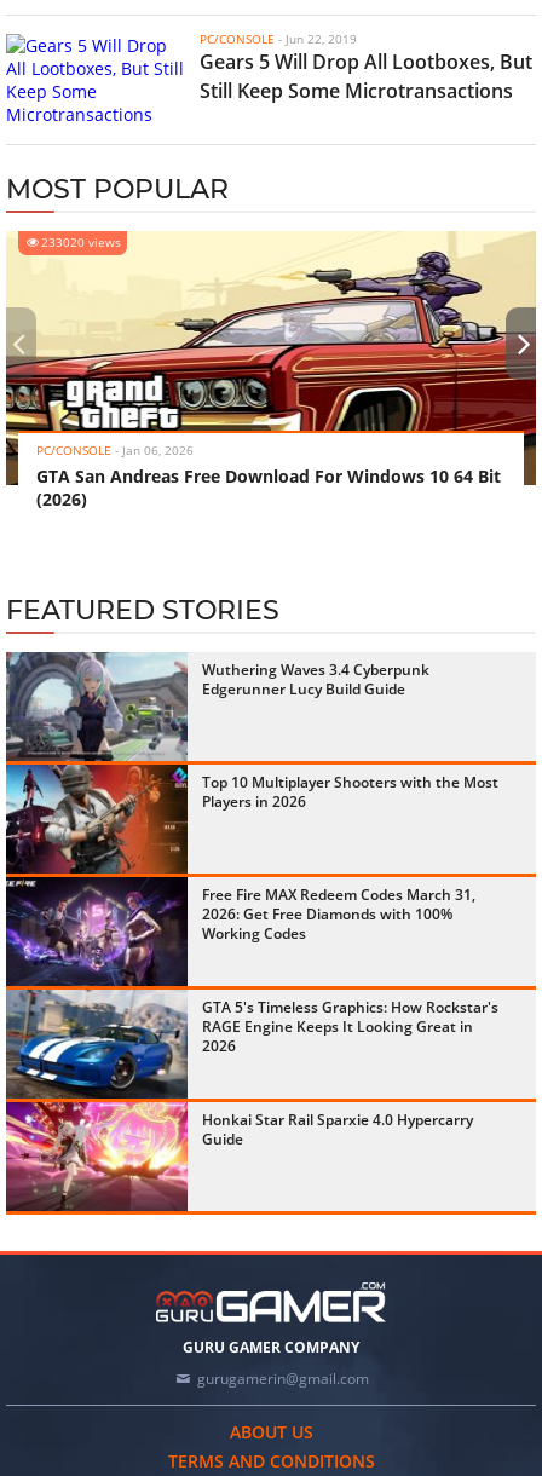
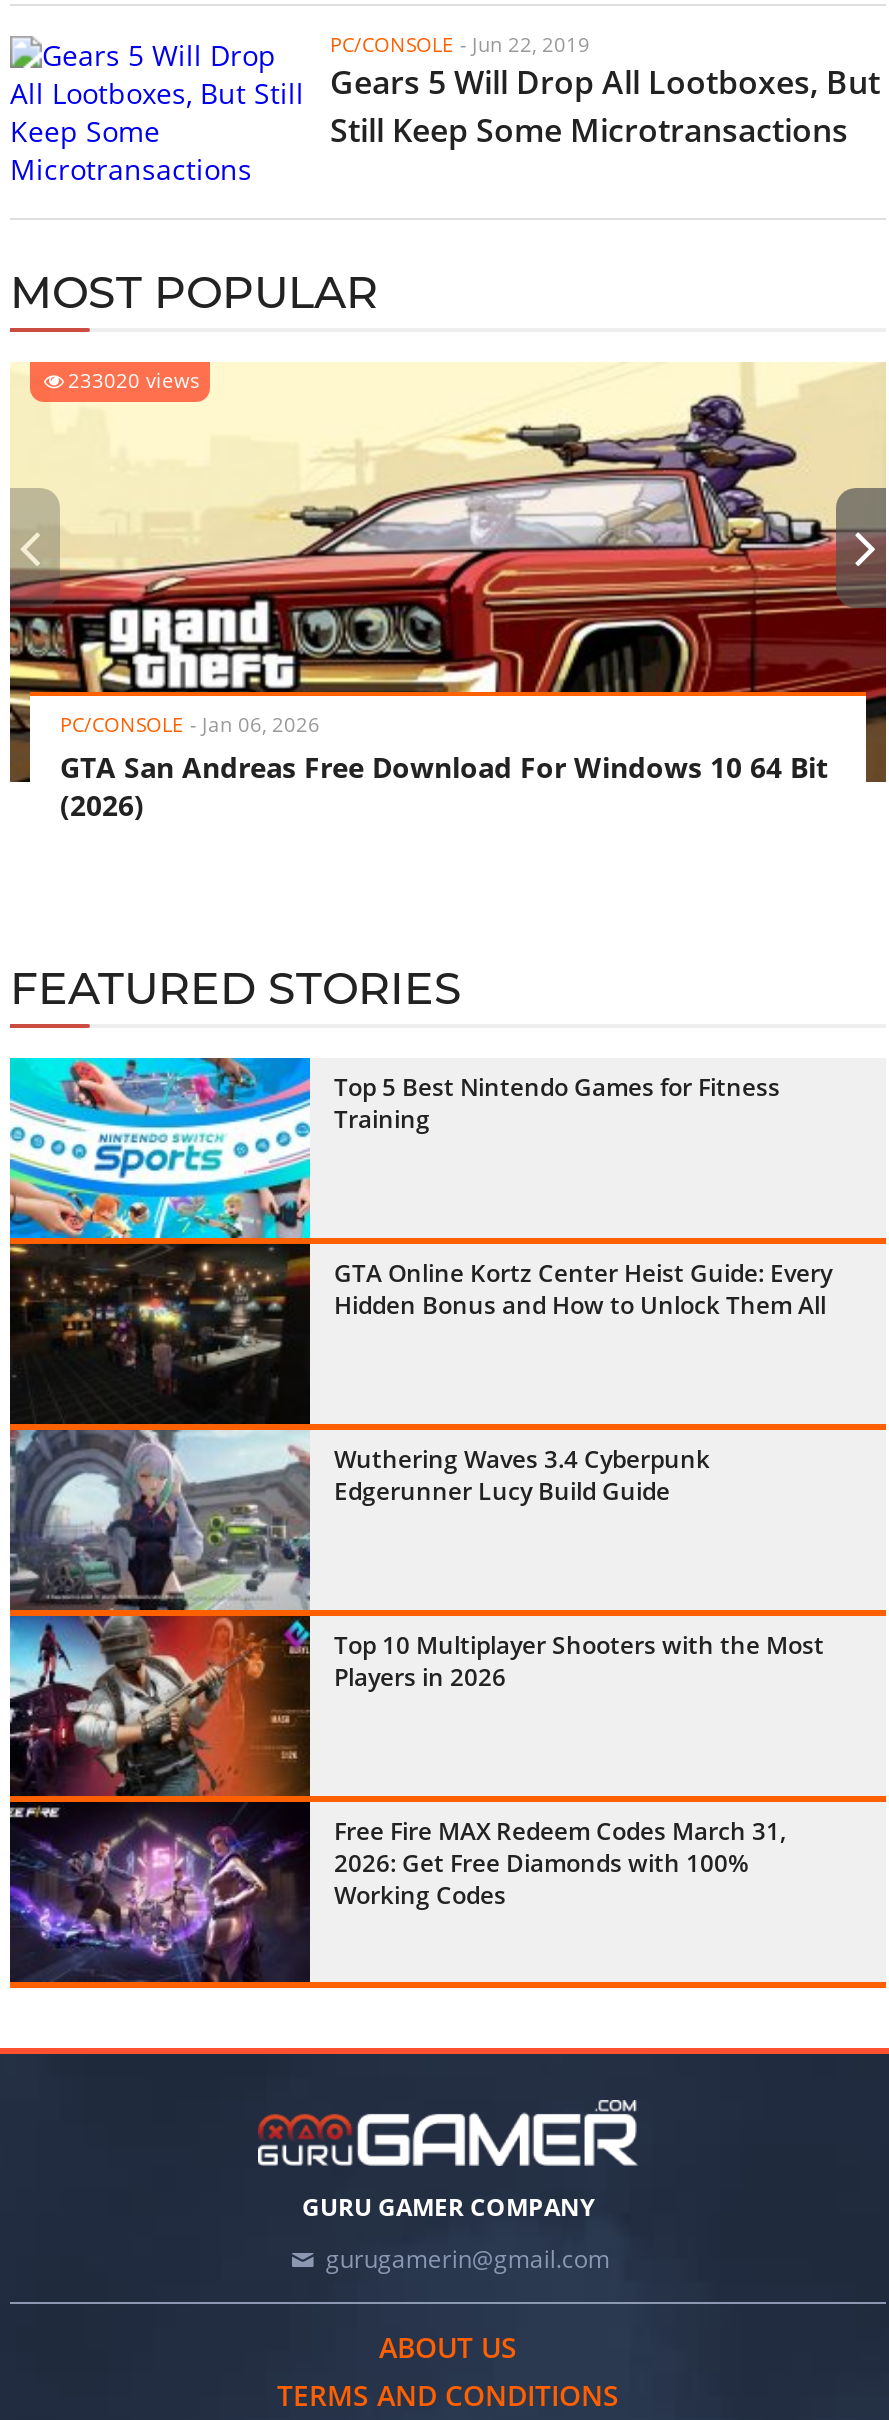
none -> [8,1056,780,1432] [image] | Top 5 Best Nintendo Games for Fitness | Training
none -> [334,1256,832,1322] GTA Online Kortz Center Heist Guide: Every | Hidden Bonus and How to Unlock Them All
moved [202,659,498,944] -> [334,1442,824,1912]: Wuthering Waves 3.4 Cyberpunk | Edgerunner Lucy Build Guide | Top 10 Multiplayer Shooters with the Most | Players in 2026 | Free Fire MAX Redeem Codes March 31, | 2026: Get Free Diamonds with 100% | Working Codes
[5,988,498,1211] [image] | GTA 5's Timeless Graphics: How Rockstar's | RAGE Engine Keeps It Looking Great in | 2026 -> none
[202,1109,473,1149] Honkai Star Rail Sparxie 4.0 Hypercarry | Guide -> none

